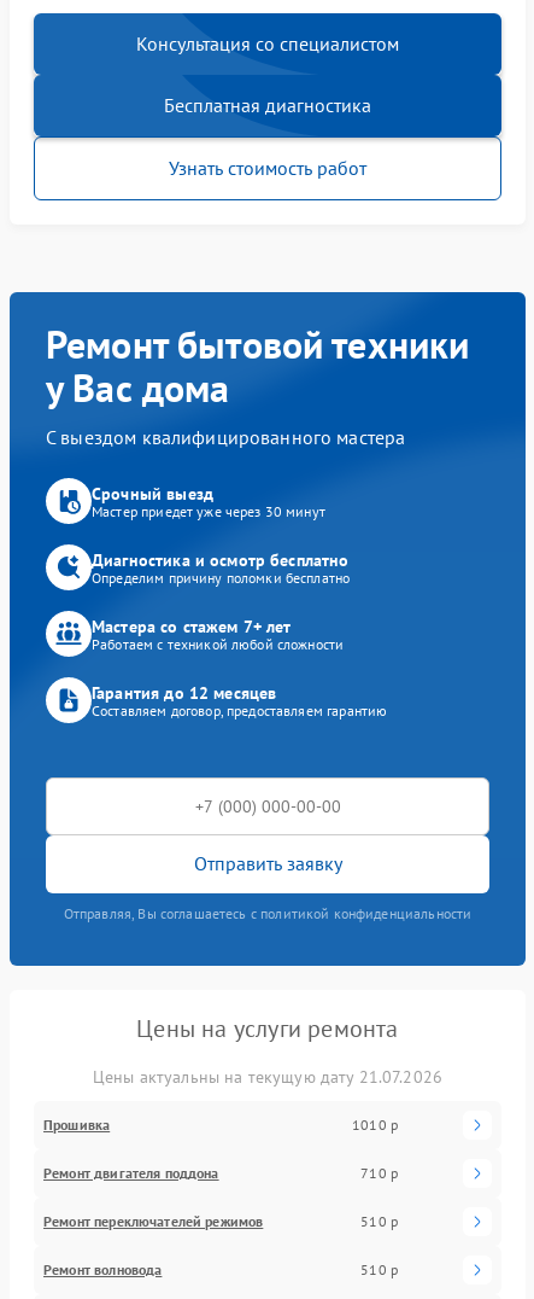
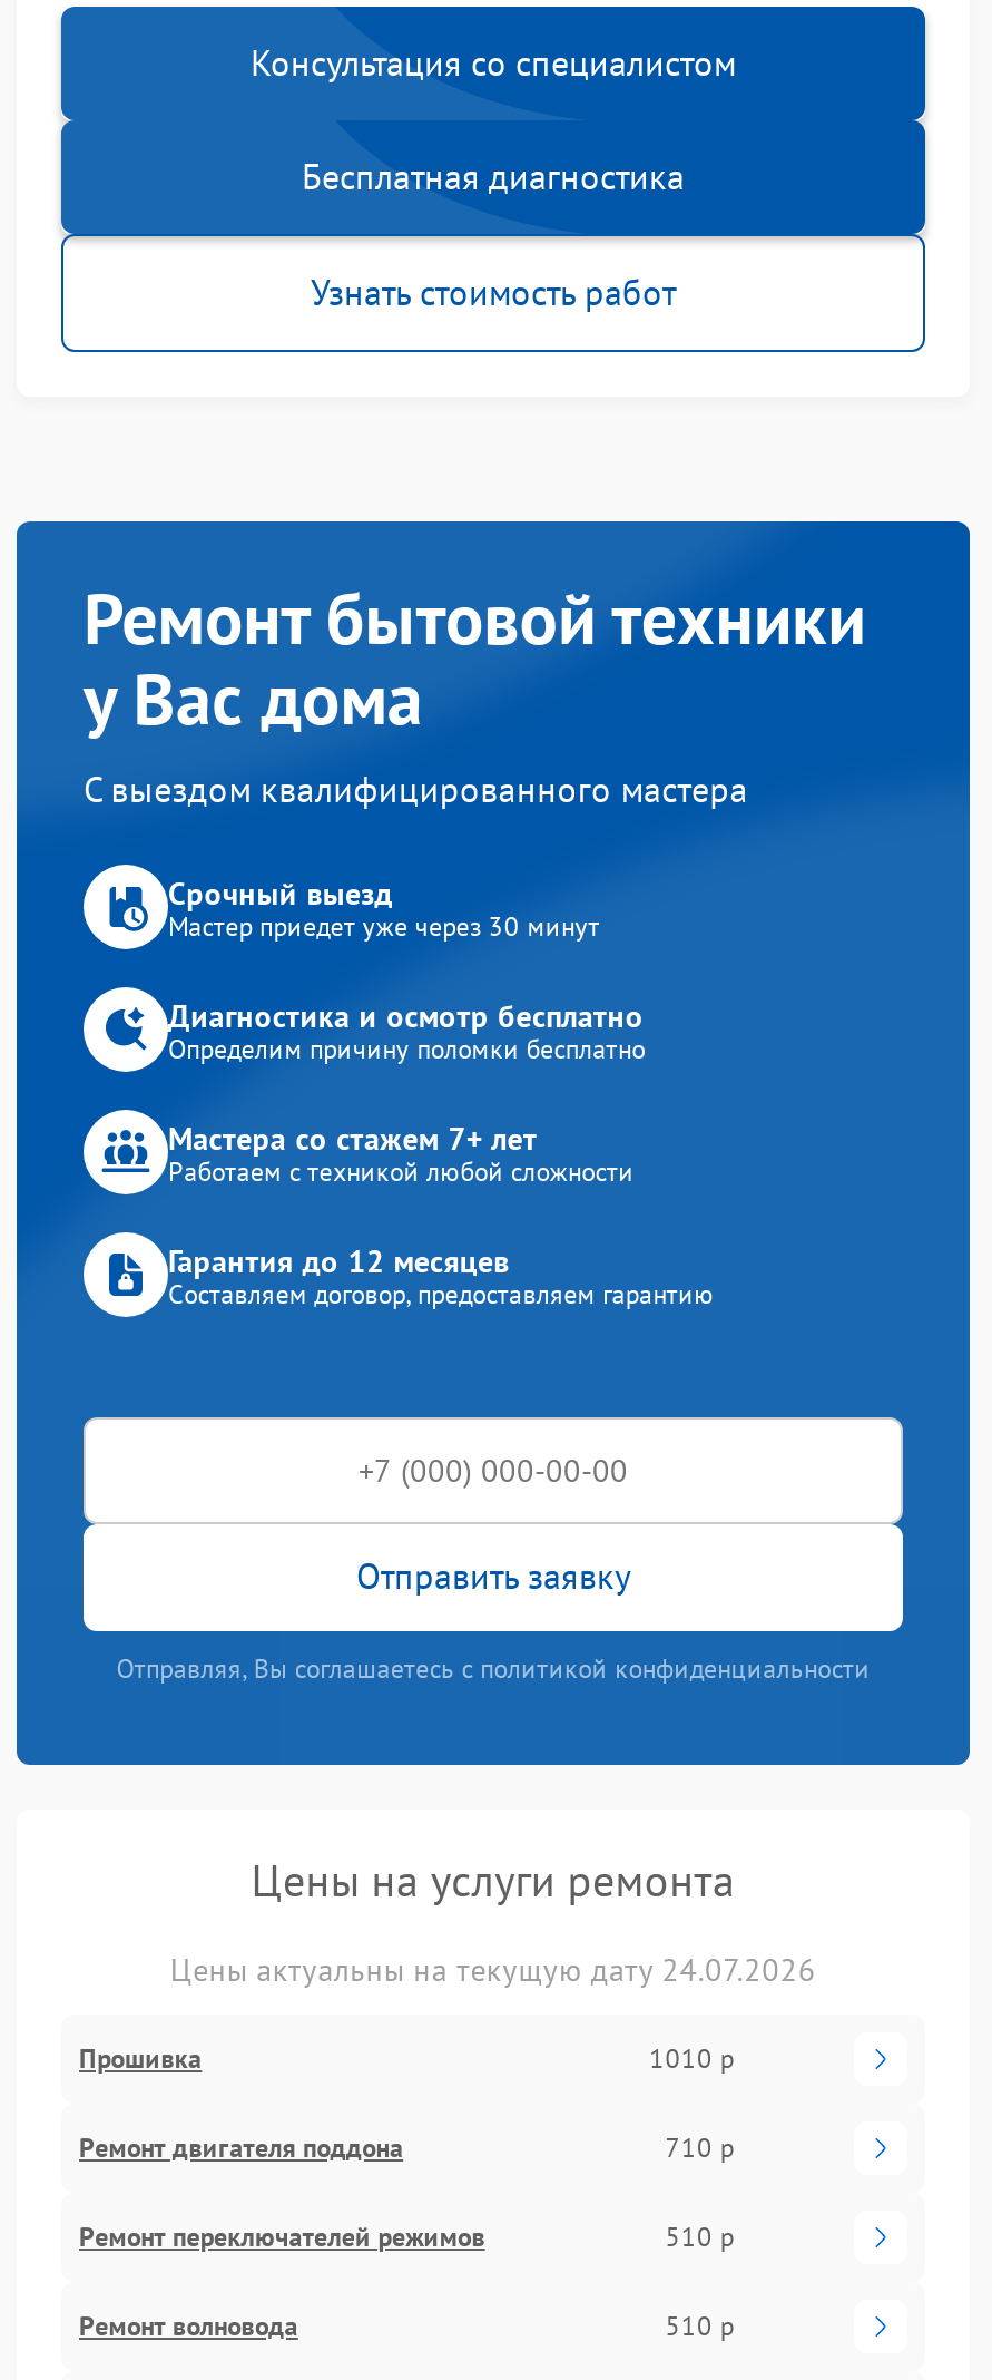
[93,1065,443,1087] Цены актуальны на текущую дату 21.07.2026 -> [170,1949,816,1989] Цены актуальны на текущую дату 24.07.2026

